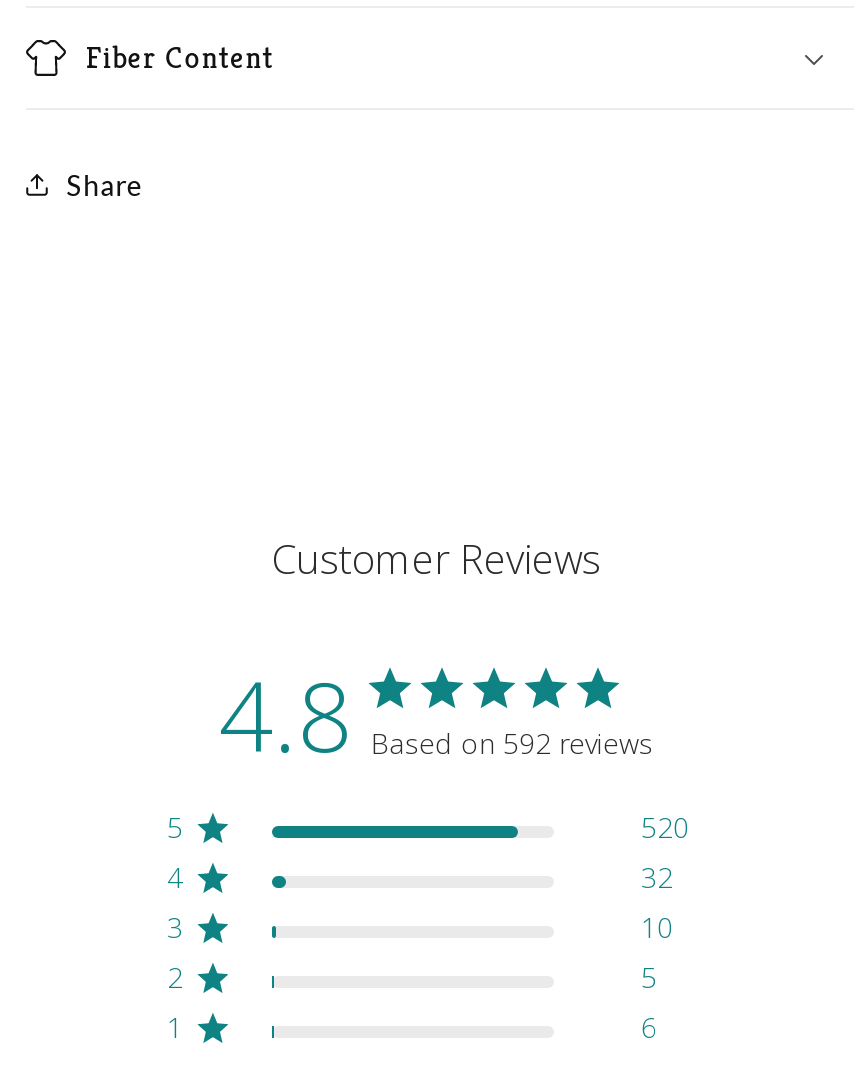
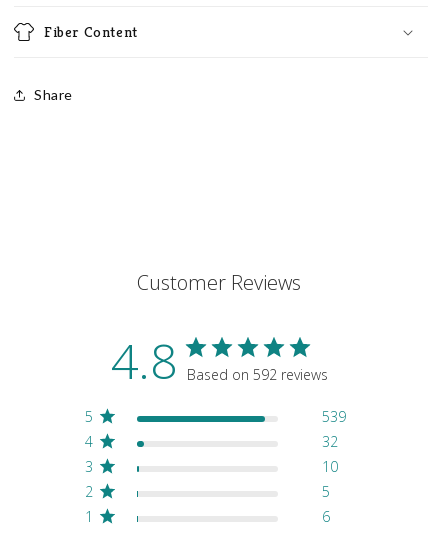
[641,809,689,847] 520 -> [321,407,345,426] 539

